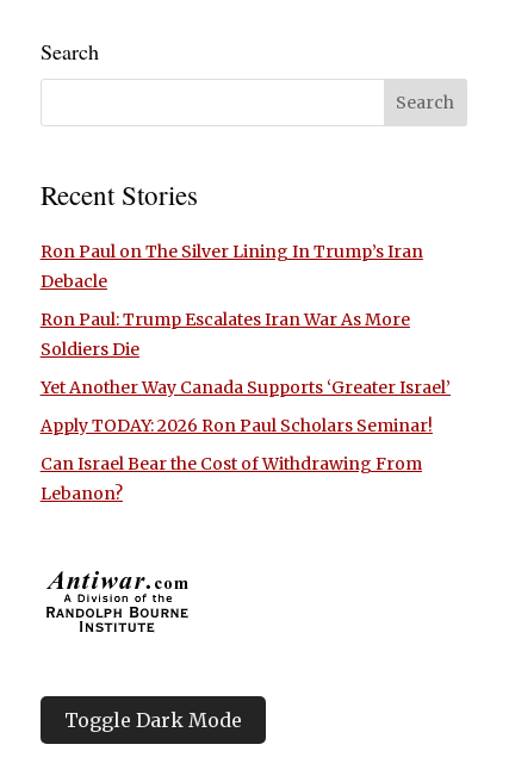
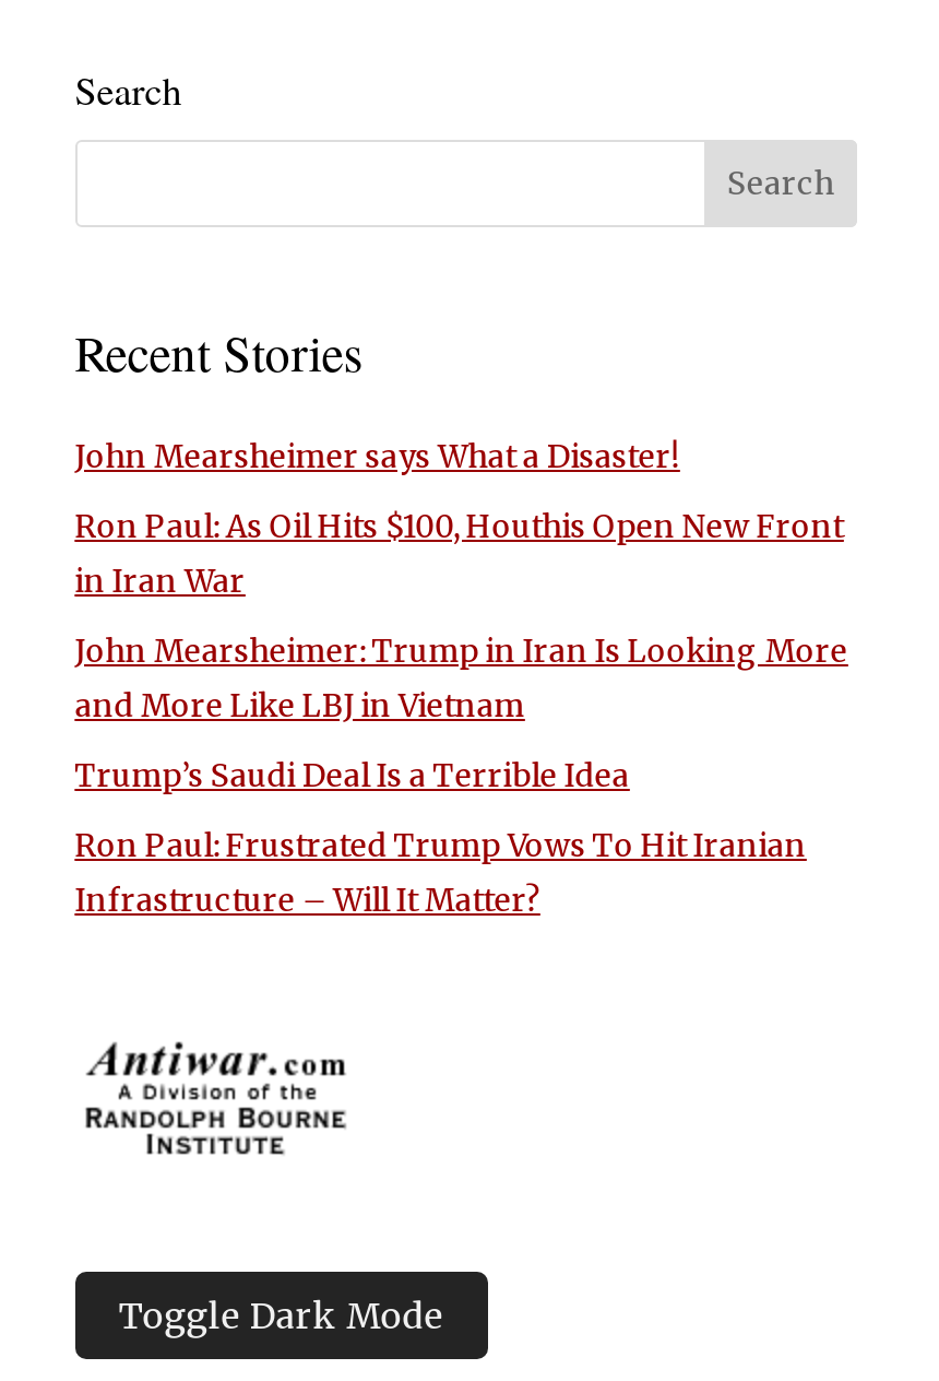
[40,241,423,292] Ron Paul on The Silver Lining In Trump’s Iran | Debacle -> [75,437,680,476] John Mearsheimer says What a Disaster!
[40,309,410,360] Ron Paul: Trump Escalates Iran War As More | Soldiers Die -> [75,507,844,601] Ron Paul: As Oil Hits $100, Houthis Open New Front | in Iran War
[40,377,450,398] Yet Another Way Canada Supports ‘Greater Israel’ -> [75,632,848,725] John Mearsheimer: Trump in Iran Is Looking More | and More Like LBJ in Vietnam
[40,415,432,436] Apply TODAY: 2026 Ron Paul Scholars Seminar! -> [75,756,630,795] Trump’s Saudi Deal Is a Terrible Idea
[40,453,422,504] Can Israel Bear the Cost of Withdrawing From | Lebanon? -> [75,826,806,920] Ron Paul: Frustrated Trump Vows To Hit Iranian | Infrastructure – Will It Matter?

